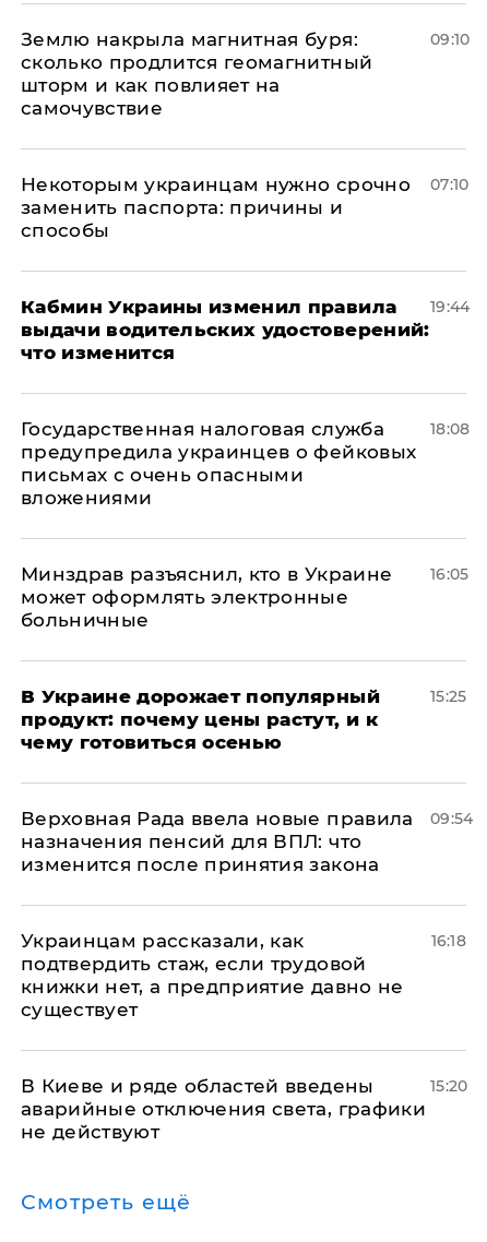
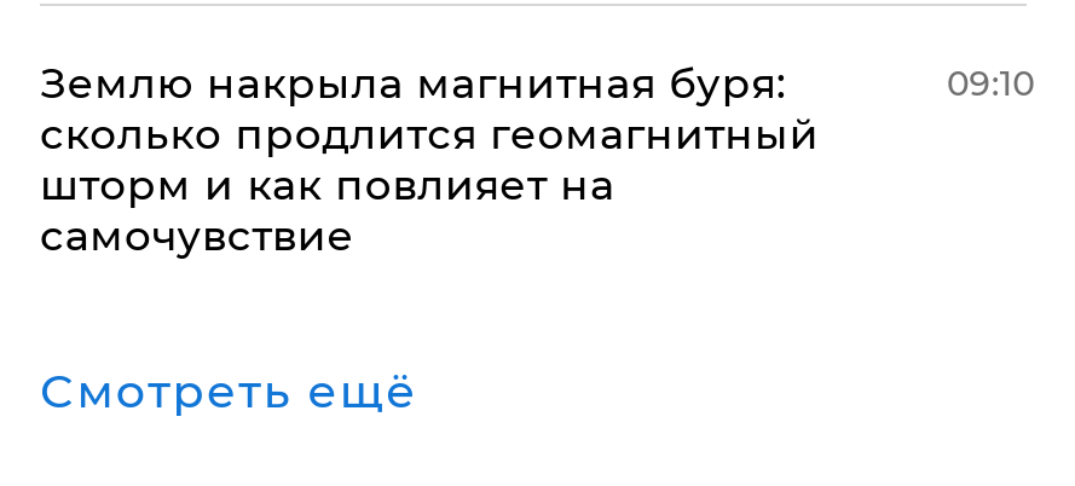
[21,173,410,241] Некоторым украинцам нужно срочно | заменить паспорта: причины и | способы -> none
[430,174,469,194] 07:10 -> none
[21,296,430,363] Кабмин Украины изменил правила | выдачи водительских удостоверений: | что изменится -> none
[430,297,470,316] 19:44 -> none
[21,418,416,508] Государственная налоговая служба | предупредила украинцев о фейковых | письмах с очень опасными | вложениями -> none
[430,419,470,439] 18:08 -> none
[21,563,392,631] Минздрав разъяснил, кто в Украине | может оформлять электронные | больничные -> none
[430,564,469,584] 16:05 -> none
[21,685,380,753] В Украине дорожает популярный | продукт: почему цены растут, и к | чему готовиться осенью -> none
[430,686,467,706] 15:25 -> none
[21,807,413,875] Верховная Рада ввела новые правила | назначения пенсий для ВПЛ: что | изменится после принятия закона -> none
[430,809,473,828] 09:54 -> none
[21,930,404,1020] Украинцам рассказали, как | подтвердить стаж, если трудовой | книжки нет, а предприятие давно не | существует -> none
[431,931,466,950] 16:18 -> none
[21,1075,426,1142] В Киеве и ряде областей введены | аварийные отключения света, графики | не действуют -> none
[430,1076,468,1096] 15:20 -> none

